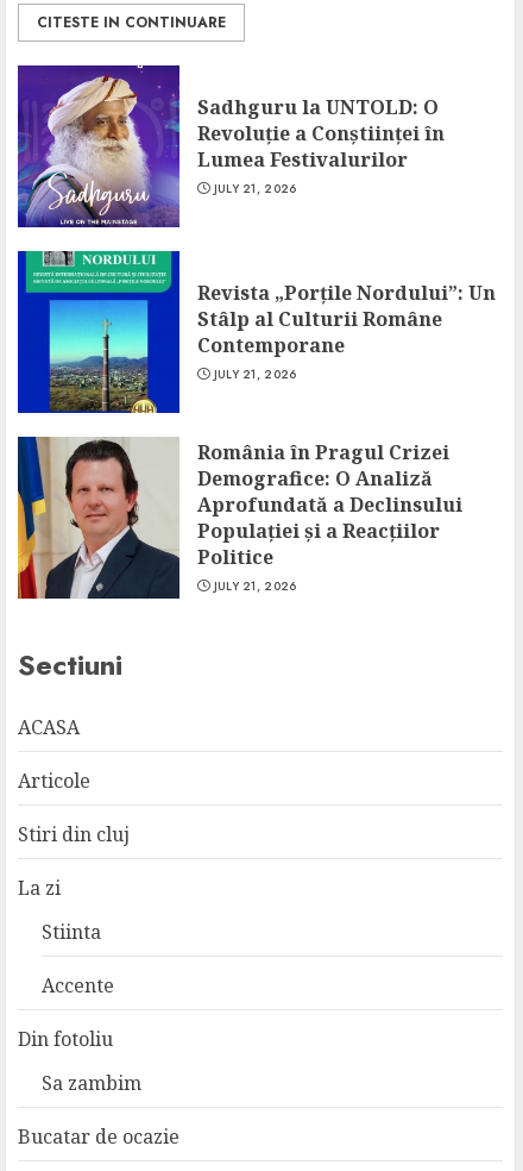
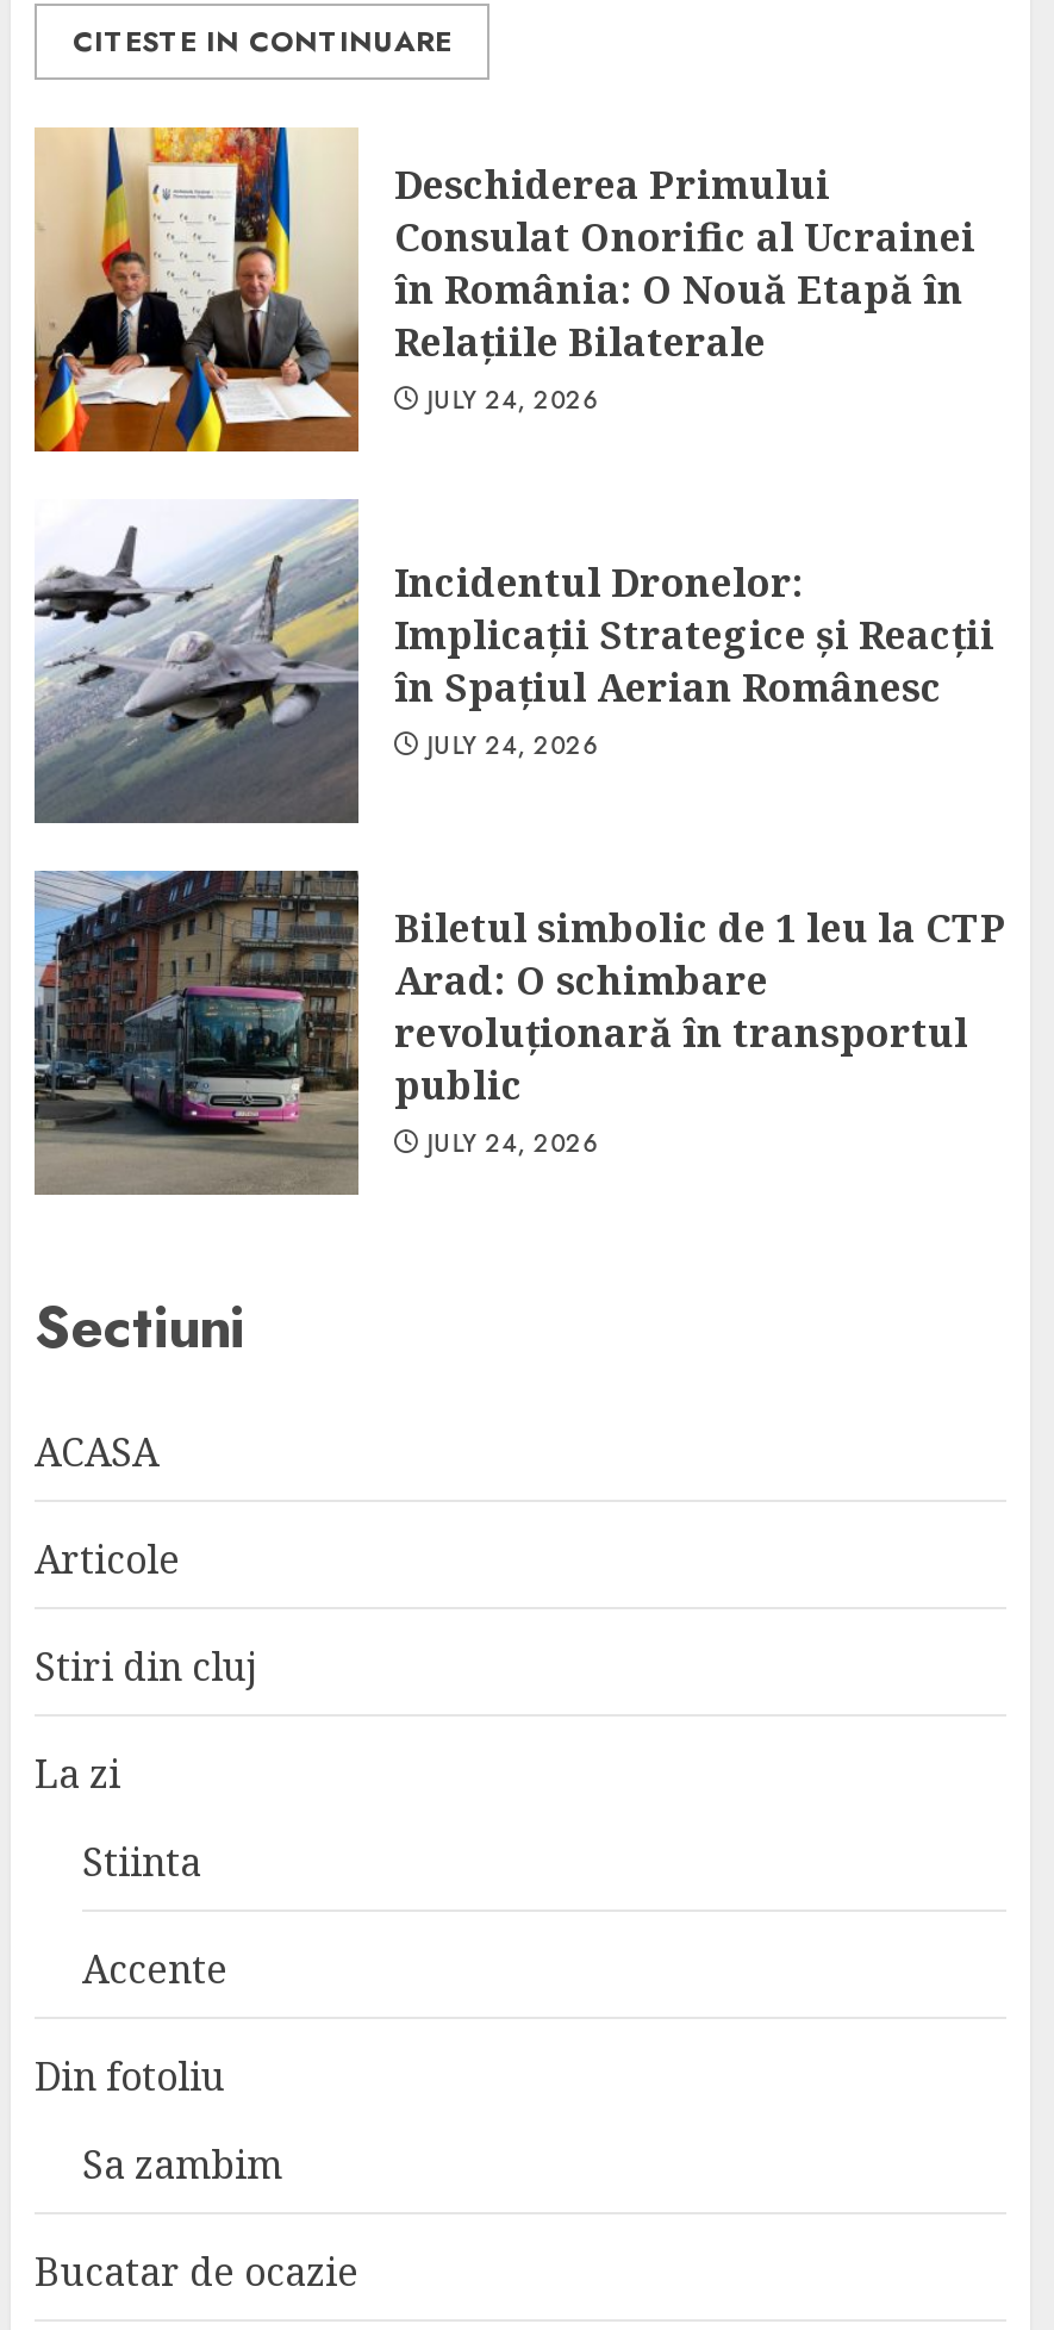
[17,64,445,228] [image] | Sadhguru la UNTOLD: O | Revoluție a Conștiinței în | Lumea Festivalurilor | JULY 21, 2026 -> [32,125,975,454] [image] | Deschiderea Primului | Consulat Onorific al Ucrainei | în România: O Nouă Etapă în | Relațiile Bilaterale | JULY 24, 2026
[17,250,496,414] [image] | Revista „Porțile Nordului”: Un | Stâlp al Culturii Române | Contemporane | JULY 21, 2026 -> [32,499,994,826] [image] | Incidentul Dronelor: | Implicații Strategice și Reacții | în Spațiul Aerian Românesc | JULY 24, 2026
[17,437,462,600] [image] | România în Pragul Crizei | Demografice: O Analiză | Aprofundată a Declinsului | Populației și a Reacțiilor | Politice | JULY 21, 2026 -> [32,868,1006,1197] [image] | Biletul simbolic de 1 leu la CTP | Arad: O schimbare | revoluționară în transportul | public | JULY 24, 2026

